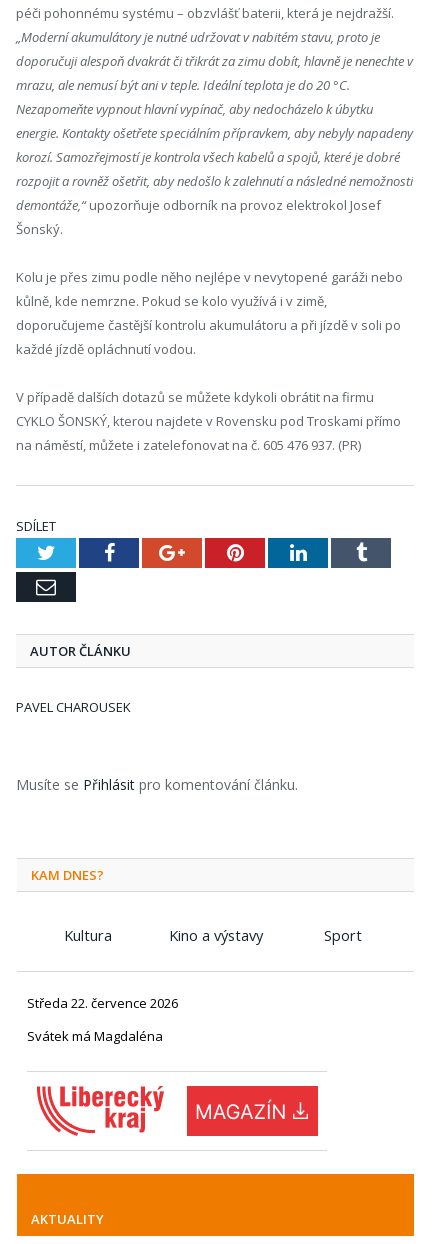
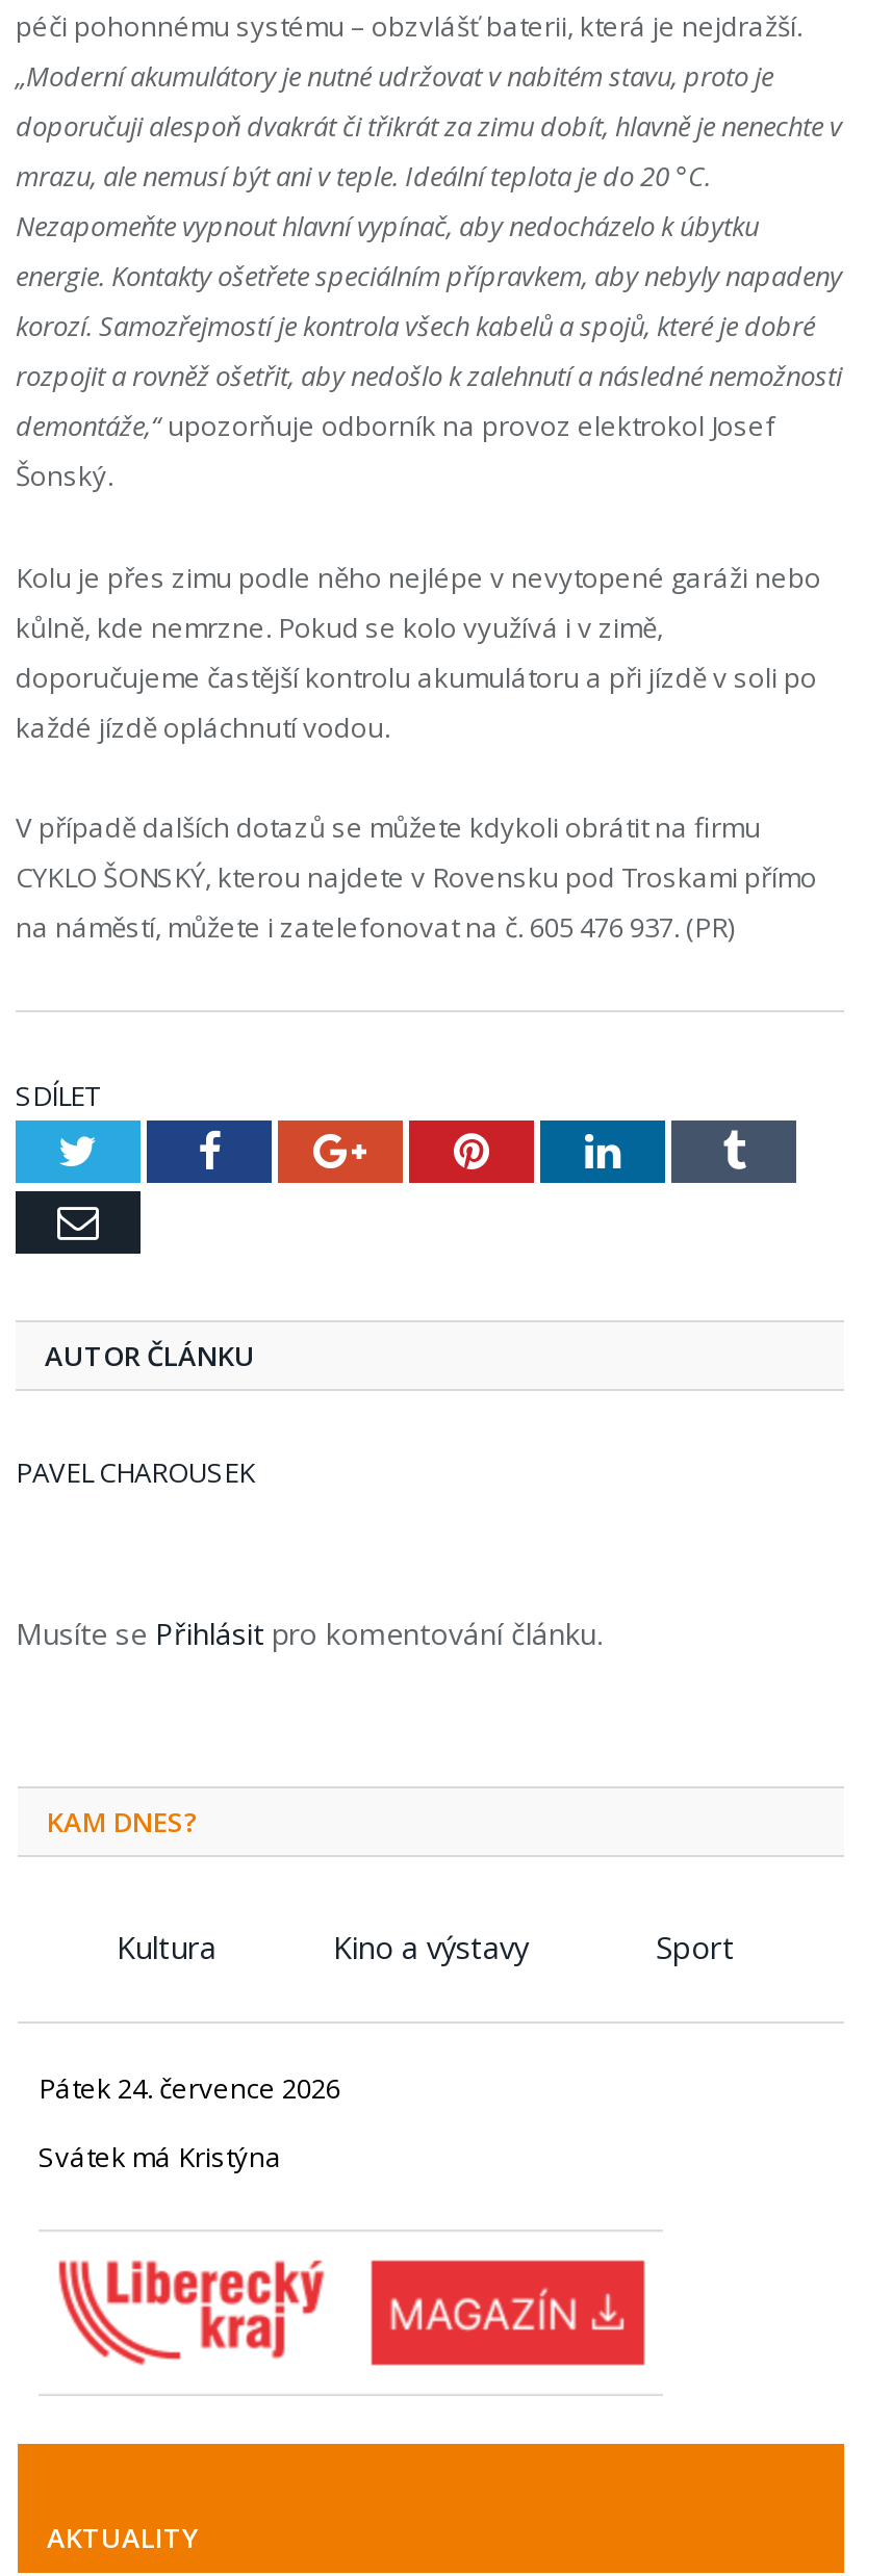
[27,994,178,1012] Středa 22. července 2026 -> [39,2068,340,2106] Pátek 24. července 2026
[27,1027,163,1045] Svátek má Magdaléna -> [39,2137,282,2175] Svátek má Kristýna

